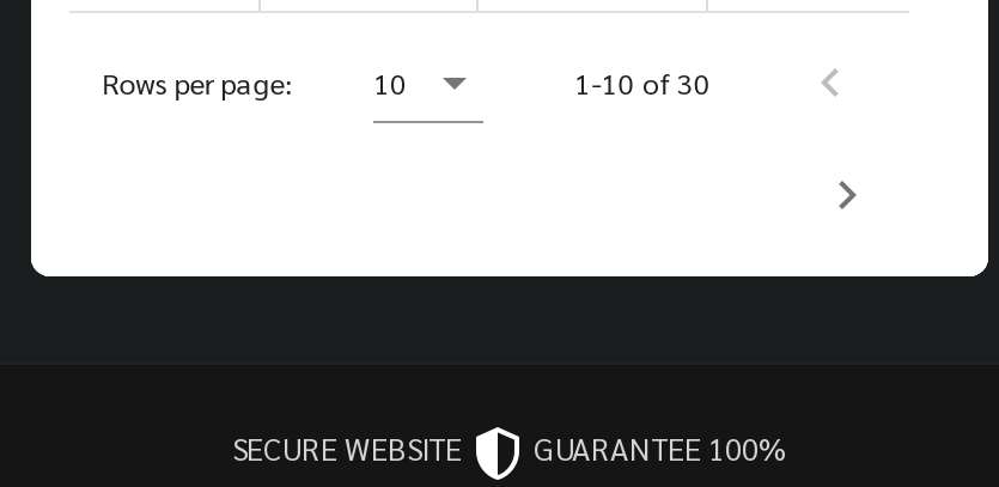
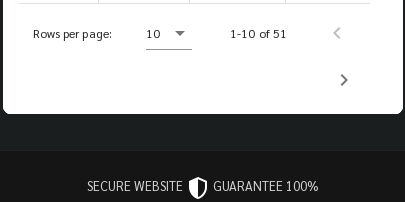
[574,63,711,101] 1-10 of 30 -> [230,25,287,41] 1-10 of 51

